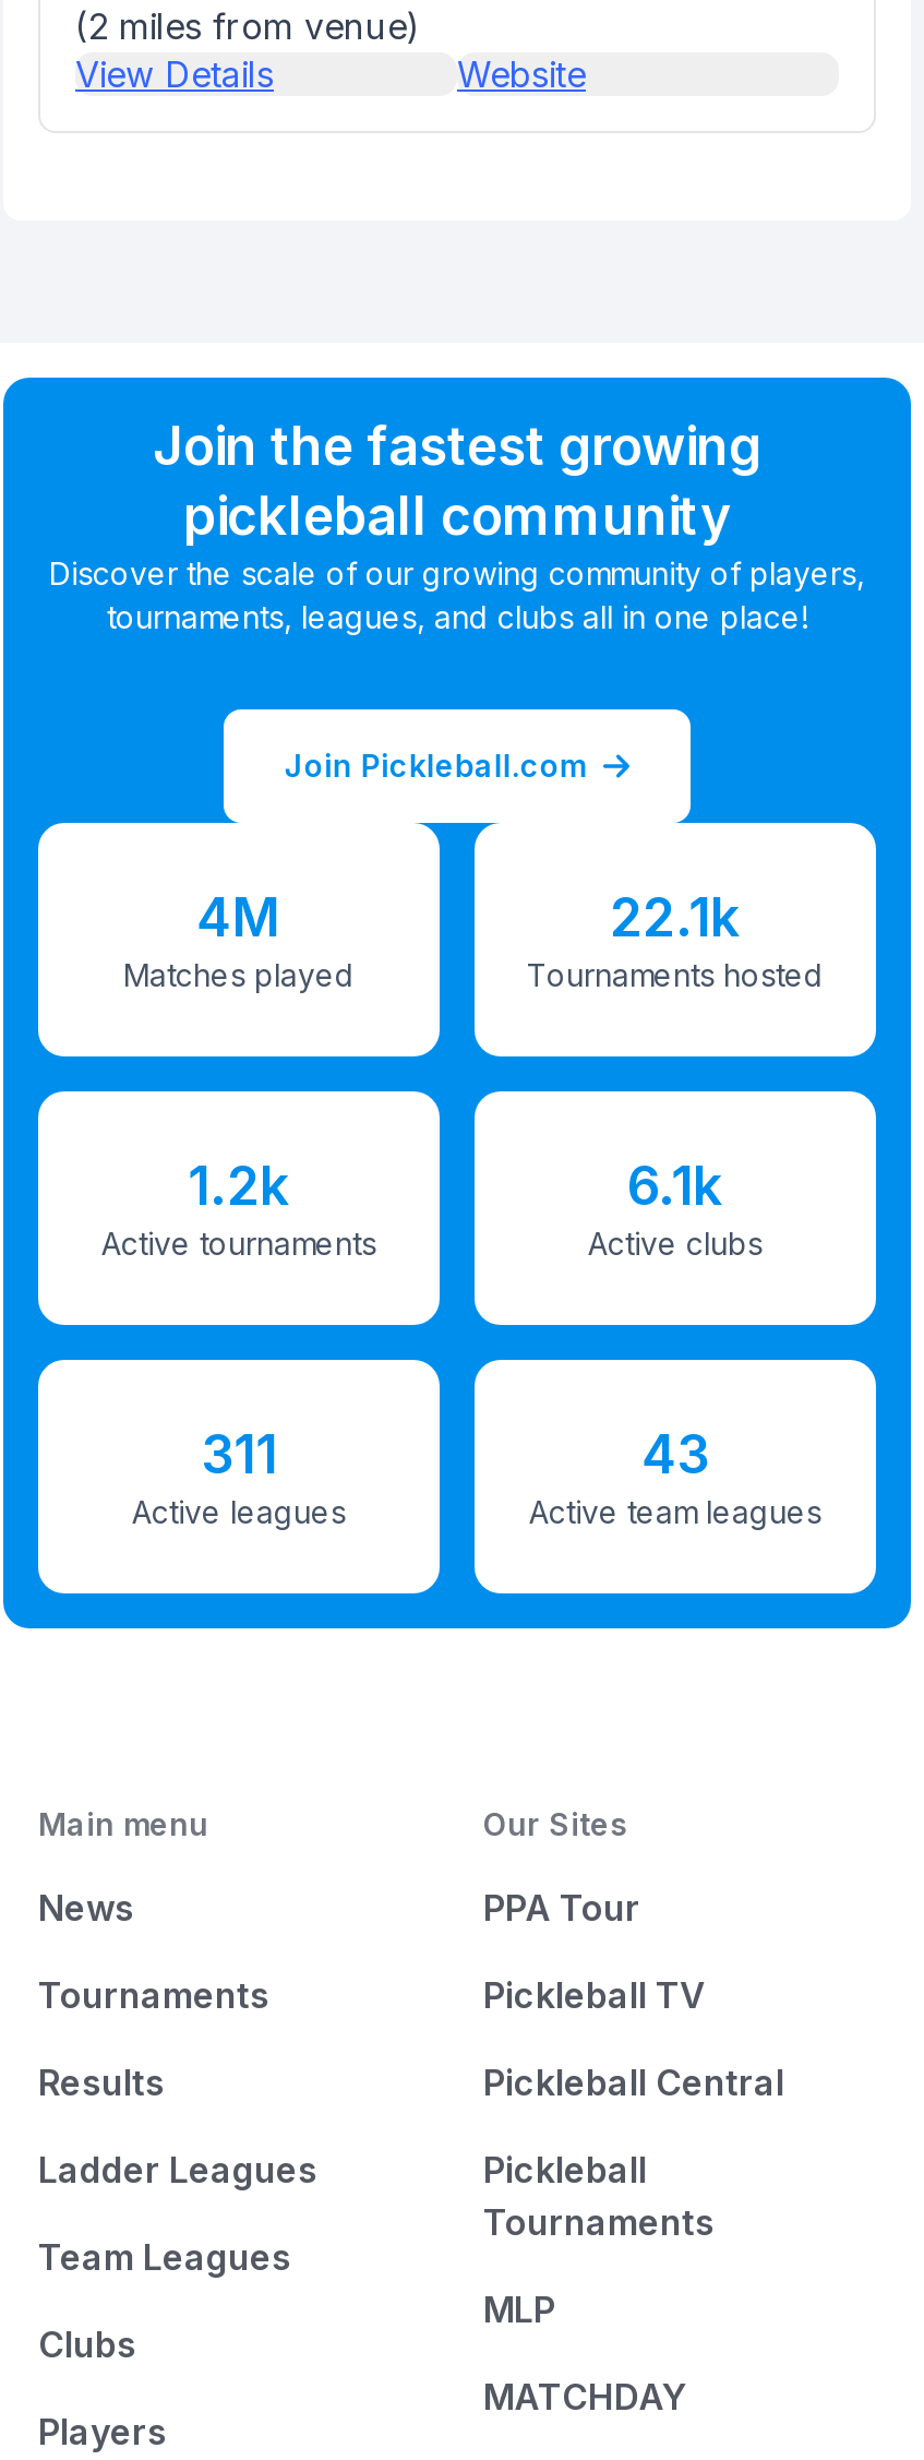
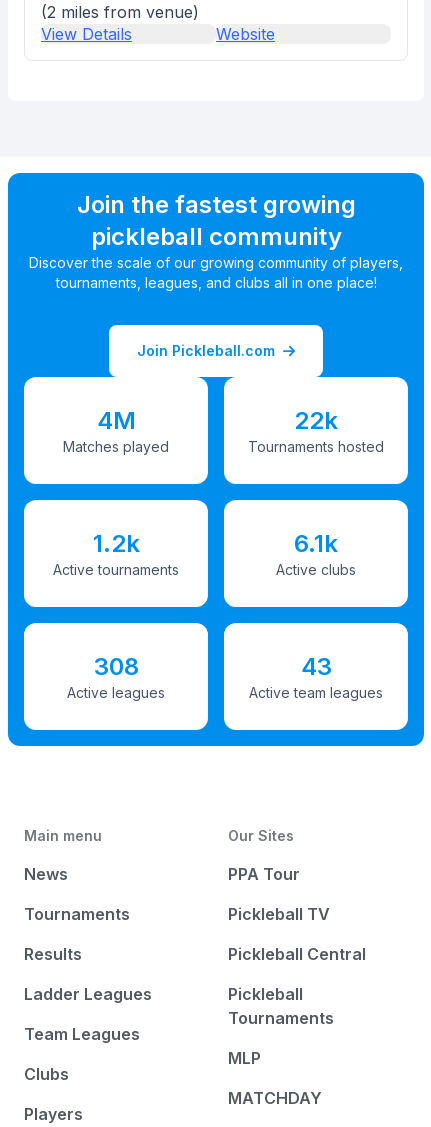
[610,885,741,948] 22.1k -> [294,405,338,434] 22k
[201,1422,277,1485] 311 -> [93,651,138,680] 308

